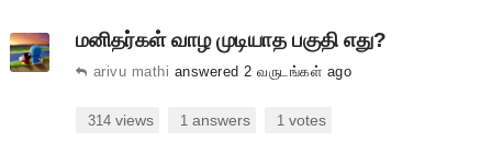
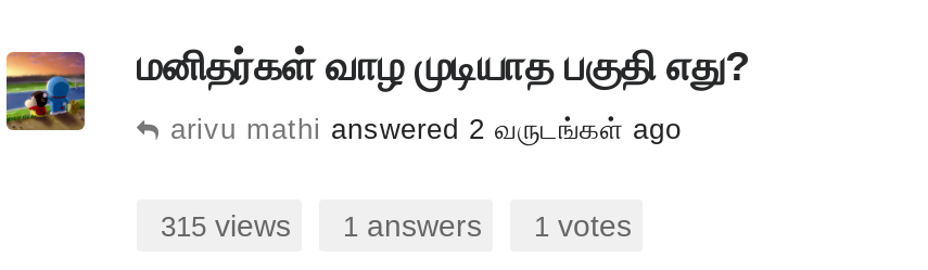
[88,111,326,129] 314 views 1 answers 1 votes -> [161,208,632,243] 315 views 1 answers 1 votes

